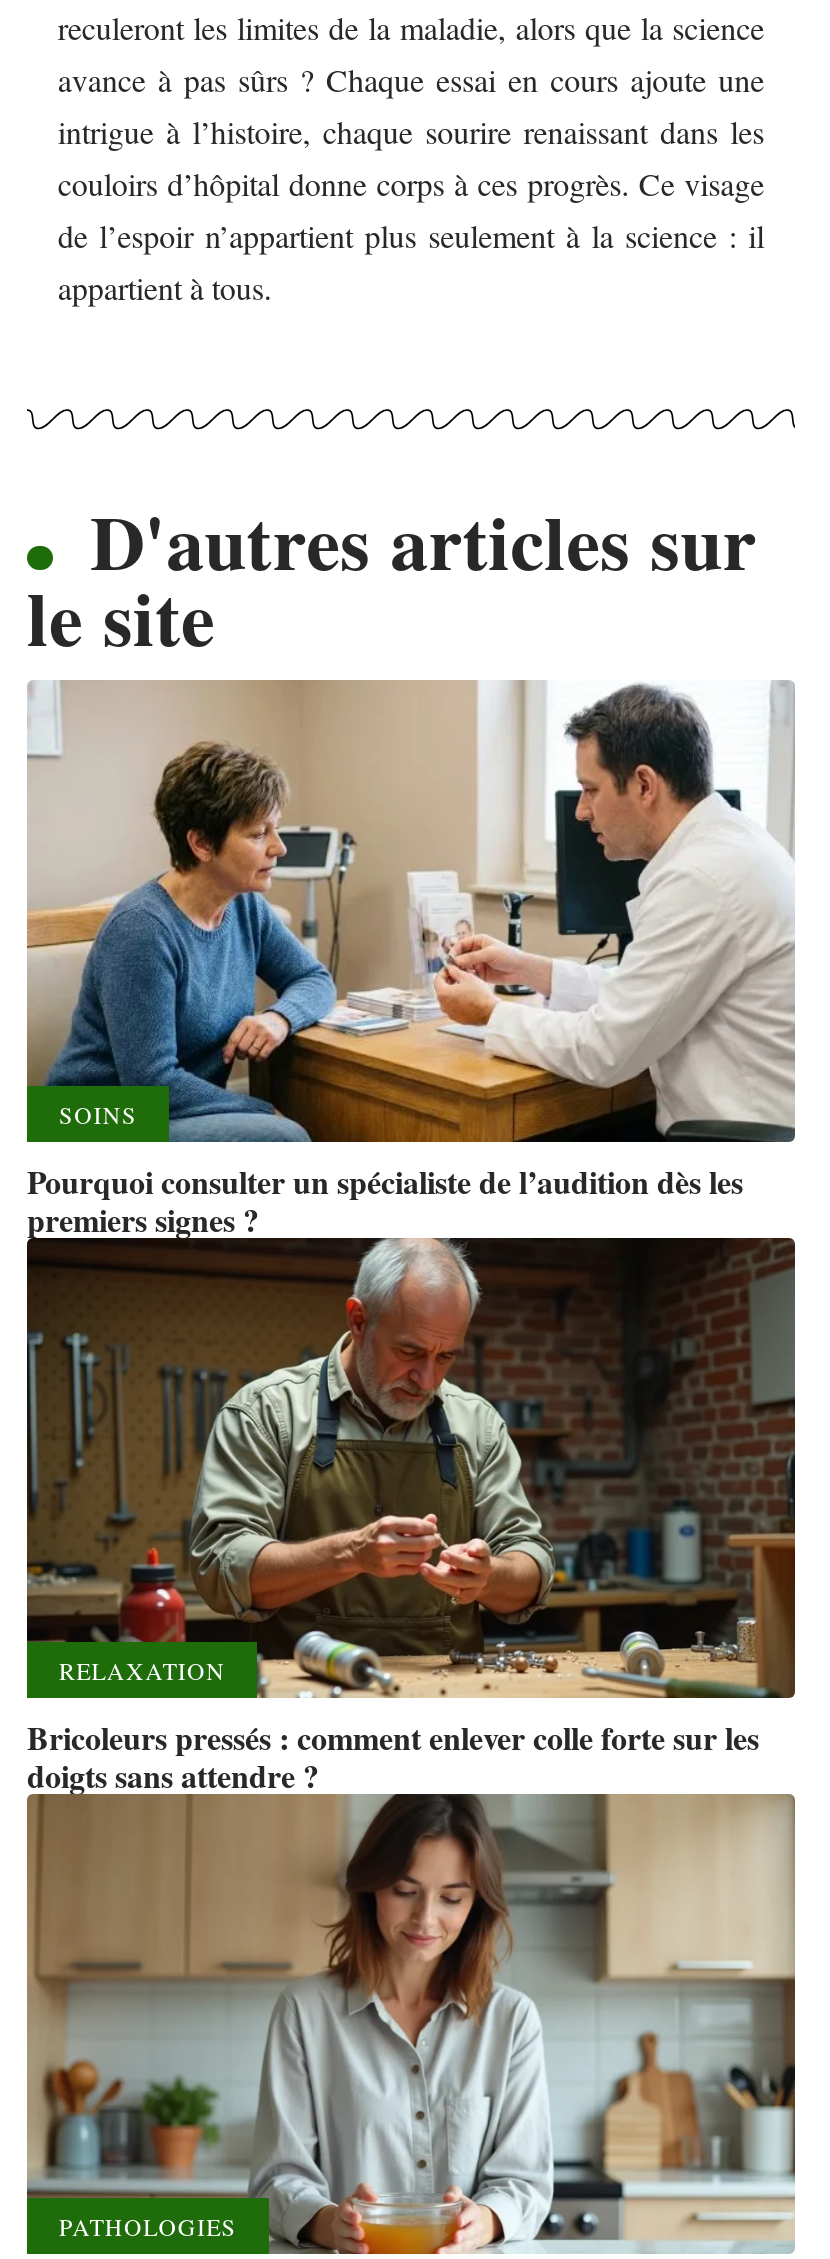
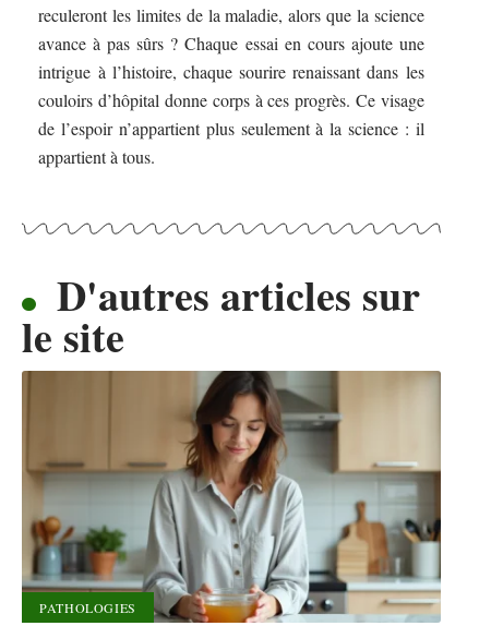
[27,680,795,1241] [image] | SOINS | Pourquoi consulter un spécialiste de l’audition dès les | premiers signes ? -> none
[25,1236,797,1798] [image] | RELAXATION | Bricoleurs pressés : comment enlever colle forte sur les | doigts sans attendre ? -> none

